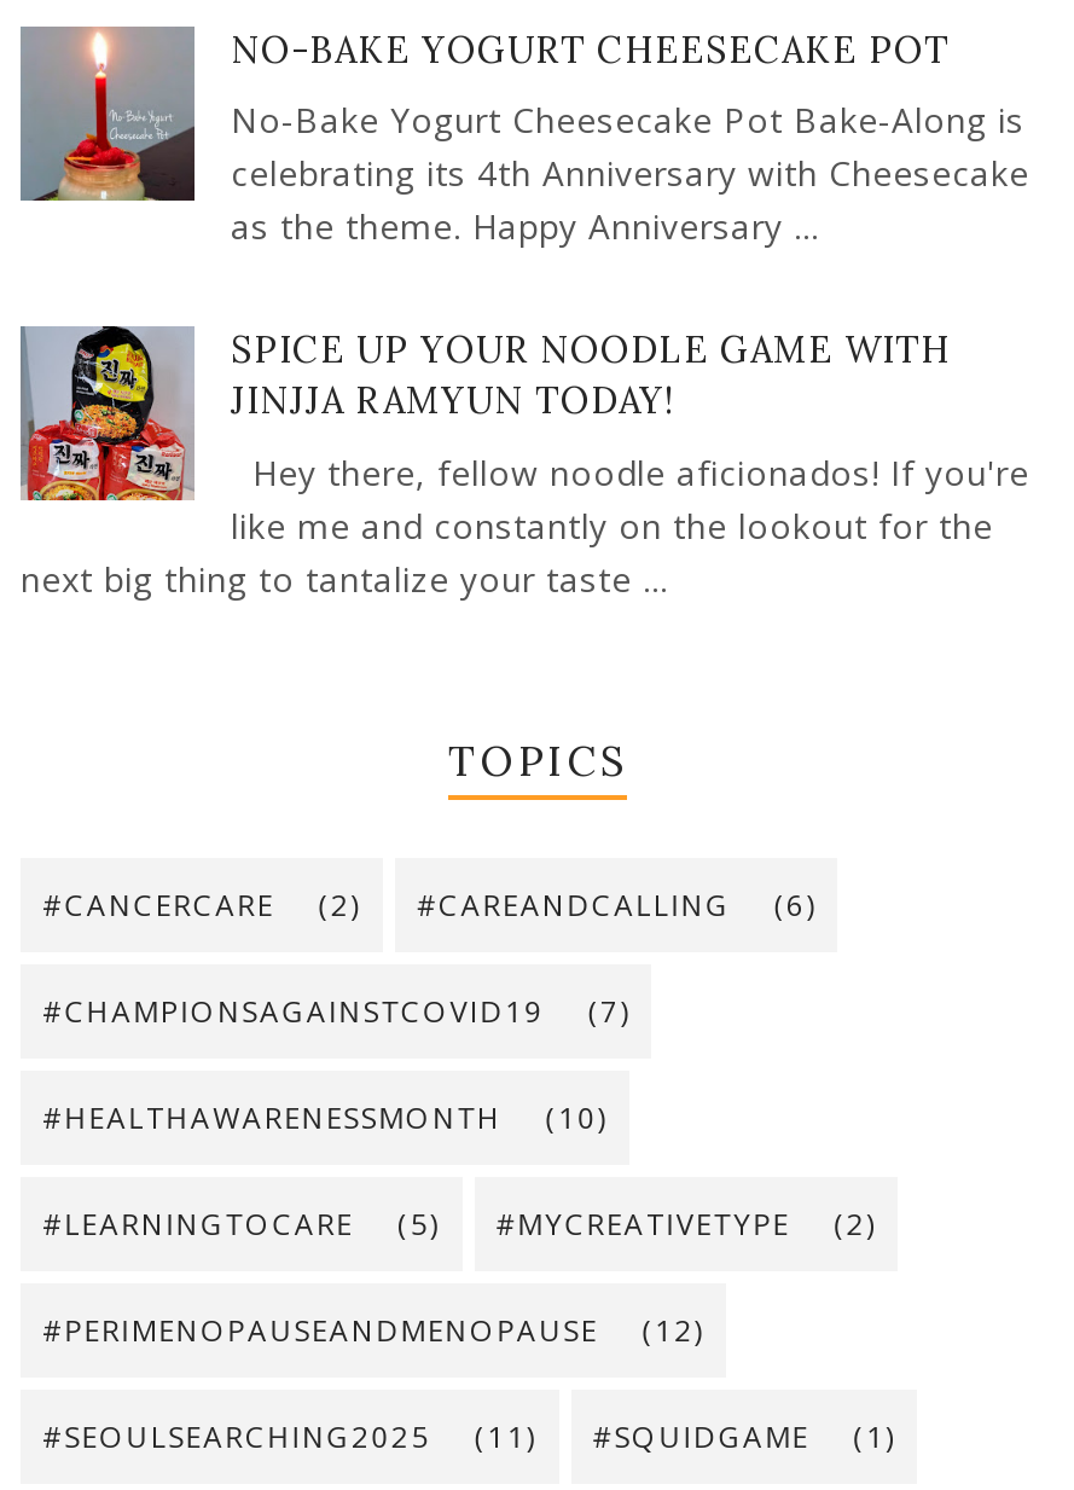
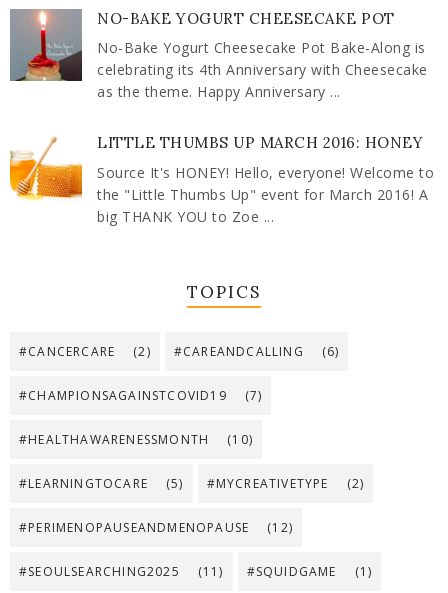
[18,324,951,503] [image] | SPICE UP YOUR NOODLE GAME WITH | JINJJA RAMYUN TODAY! -> [9,133,423,199] [image] | LITTLE THUMBS UP MARCH 2016: HONEY
[21,449,1029,601] Hey there, fellow noodle aficionados! If you're | like me and constantly on the lookout for the | next big thing to tantalize your taste ... -> [97,163,434,226] Source It's HONEY! Hello, everyone! Welcome to | the "Little Thumbs Up" event for March 2016! A | big THANK YOU to Zoe ...

